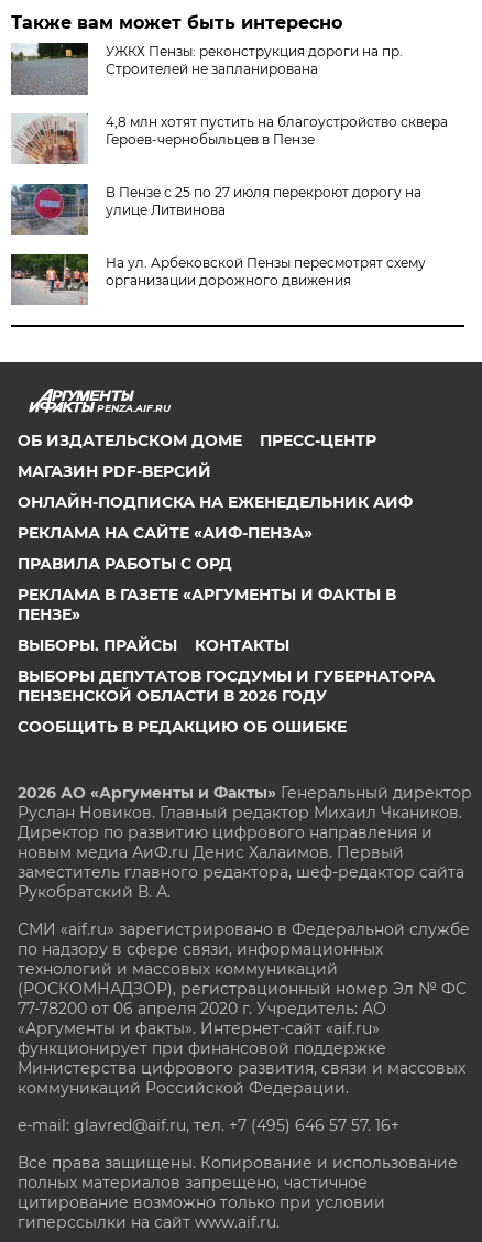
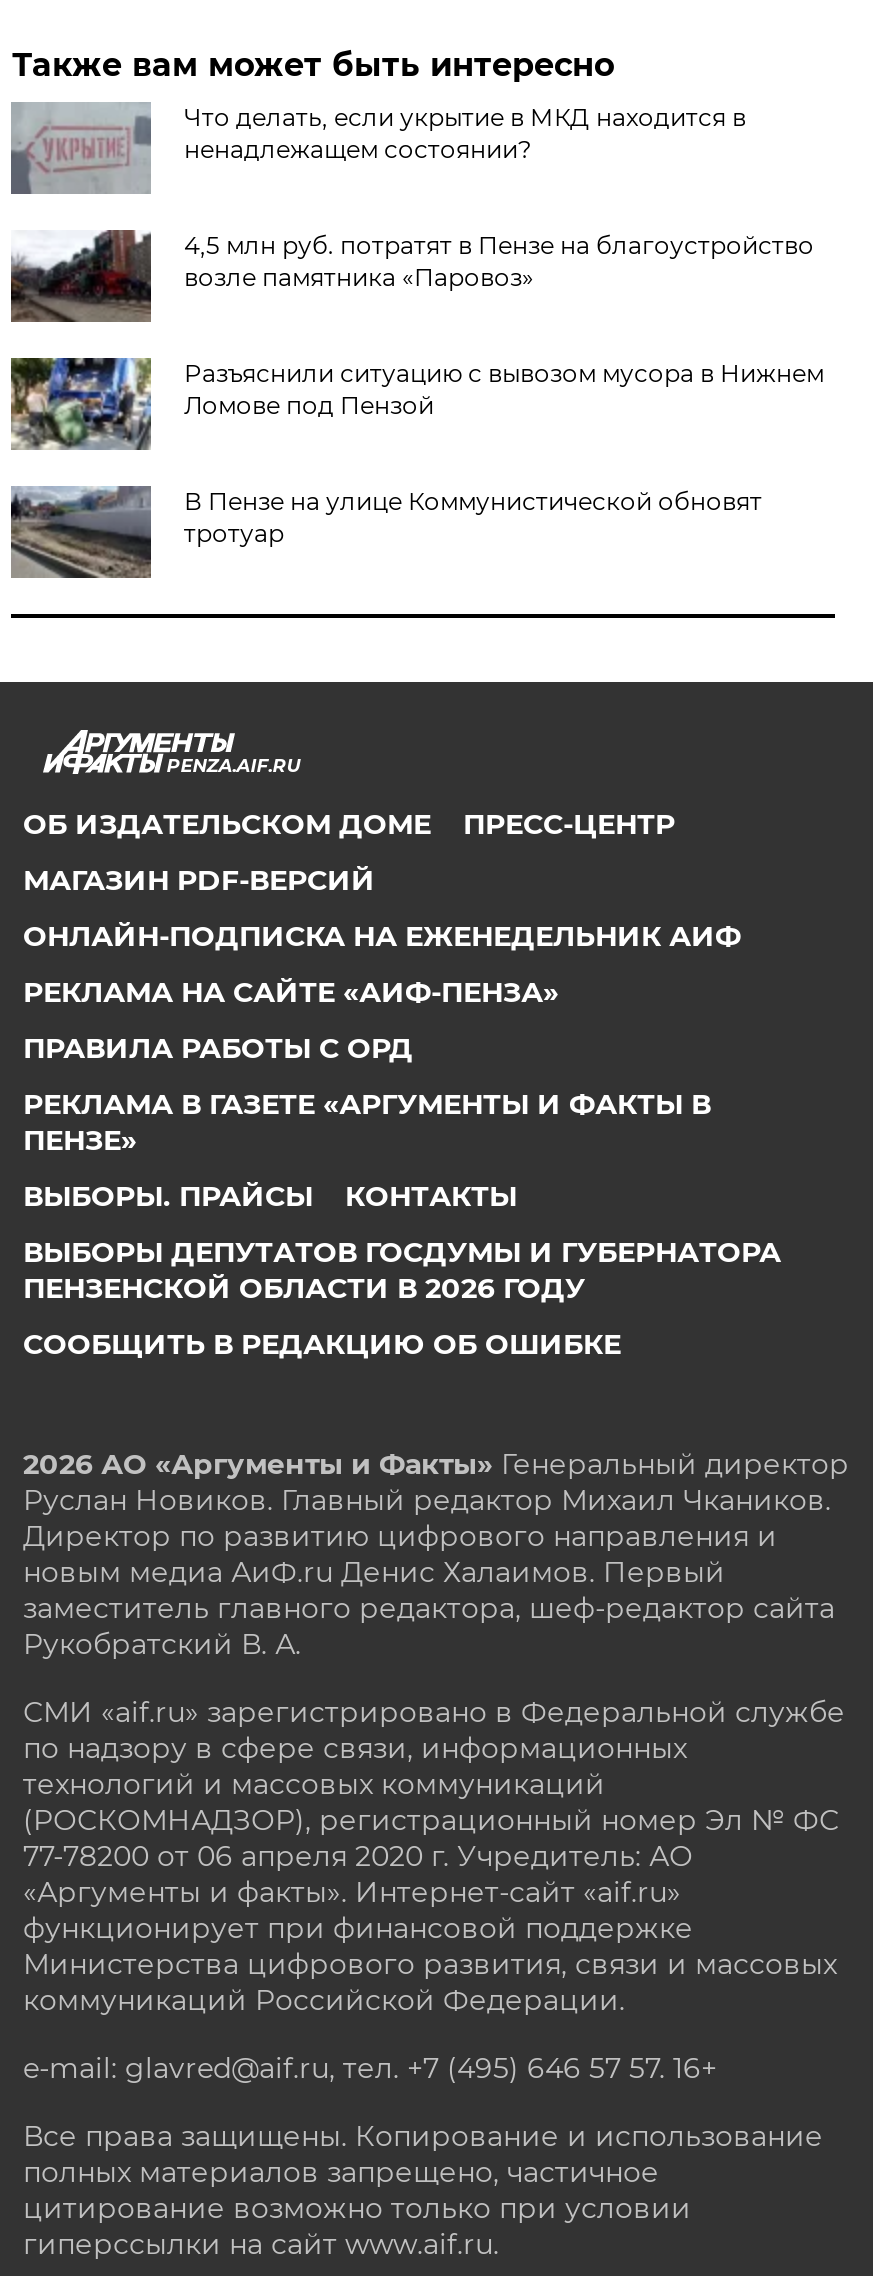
[11,42,403,95] [image] | УЖКХ Пензы: реконструкция дороги на пр. | Строителей не запланирована -> [11,102,746,194] [image] | Что делать, если укрытие в МКД находится в | ненадлежащем состоянии?
[11,113,448,165] [image] | 4,8 млн хотят пустить на благоустройство сквера | Героев-чернобыльцев в Пензе -> [9,228,814,324] [image] | 4,5 млн руб. потратят в Пензе на благоустройство | возле памятника «Паровоз»
[10,183,422,235] [image] | В Пензе с 25 по 27 июля перекроют дорогу на | улице Литвинова -> [9,356,824,450] [image] | Разъяснили ситуацию с вывозом мусора в Нижнем | Ломове под Пензой
[11,253,426,305] [image] | На ул. Арбековской Пензы пересмотрят схему | организации дорожного движения -> [9,484,762,578] [image] | В Пензе на улице Коммунистической обновят | тротуар

